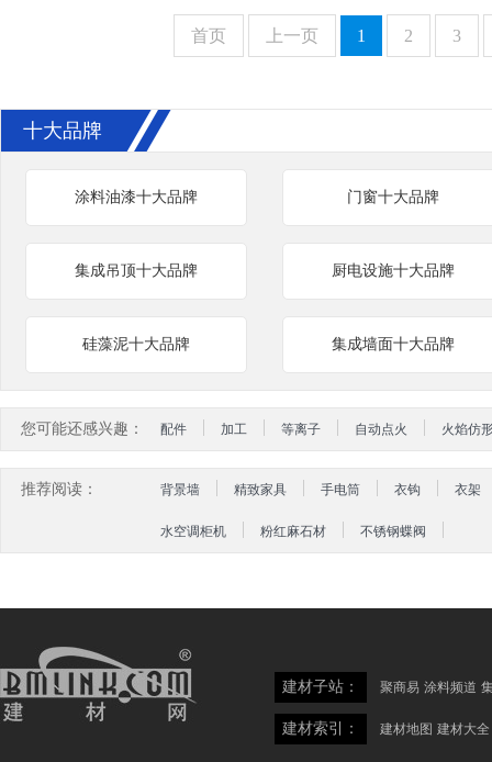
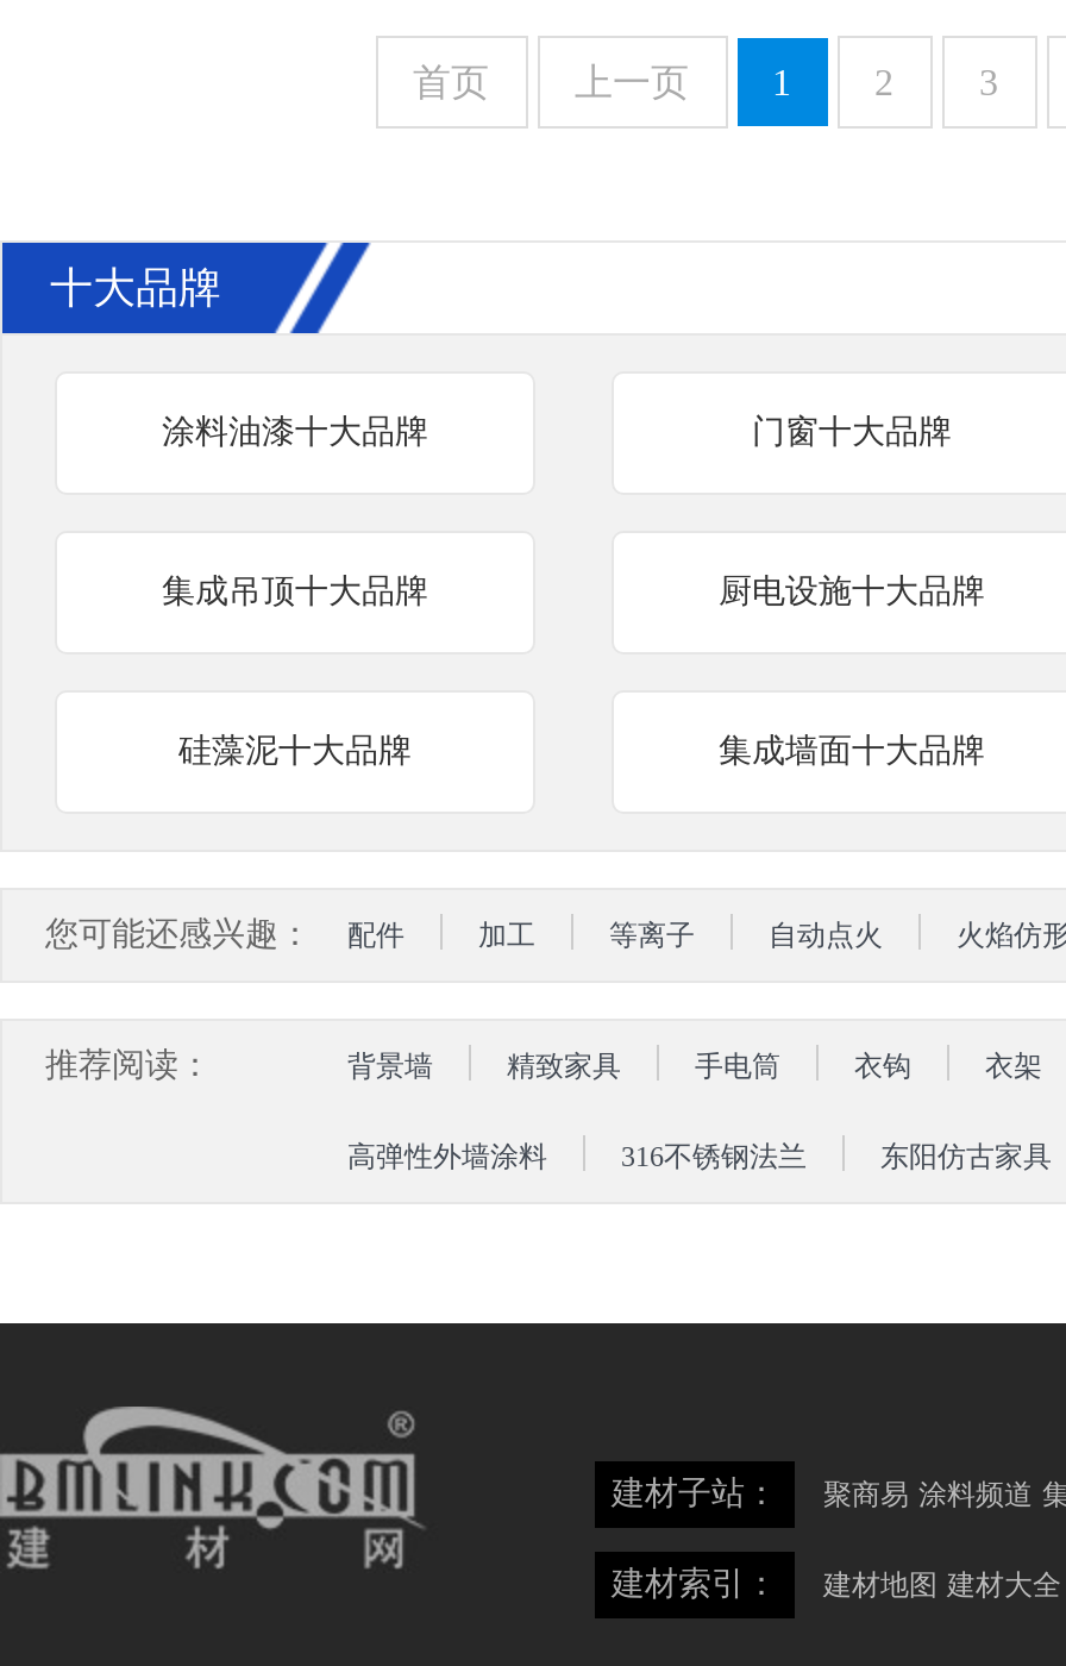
[160,524,426,539] 水空调柜机 | 粉红麻石材 | 不锈钢蝶阀 -> [347,1140,1052,1173] 高弹性外墙涂料 | 316不锈钢法兰 | 东阳仿古家具

